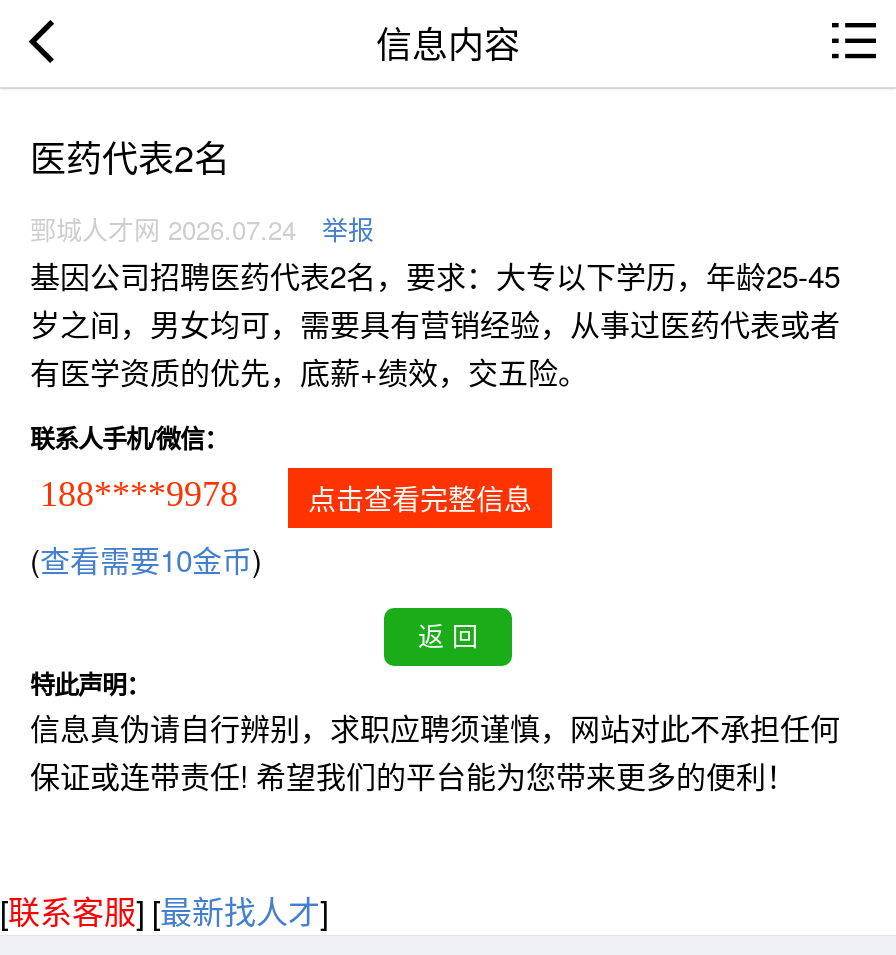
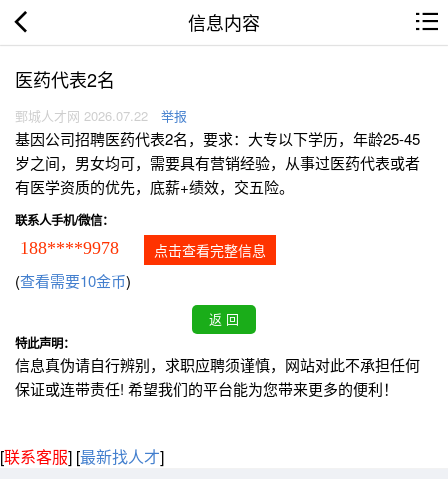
[30,210,374,248] 鄄城人才网 2026.07.24 举报 -> [15,106,187,125] 鄄城人才网 2026.07.22 举报

